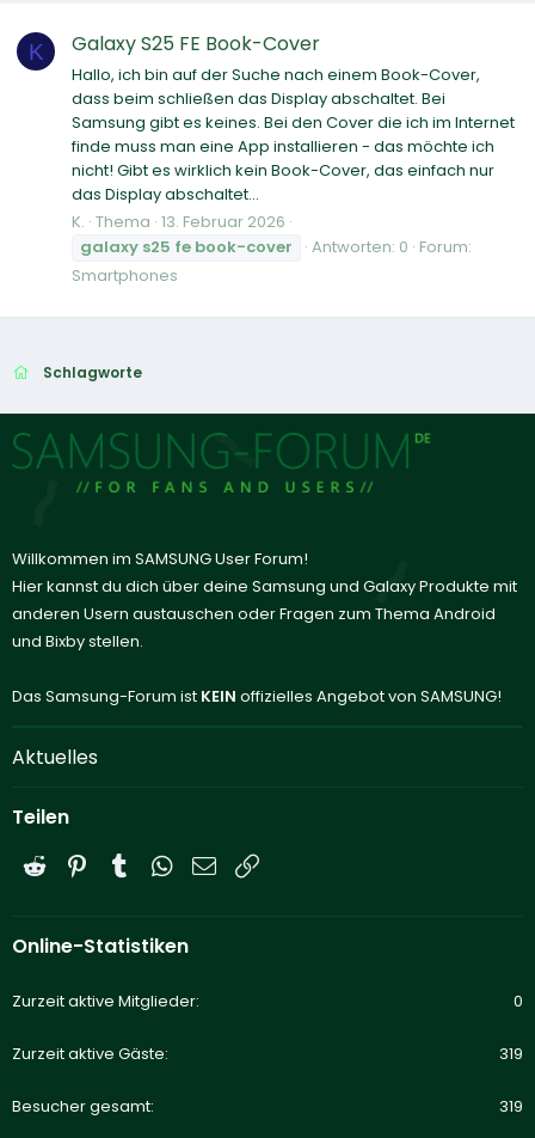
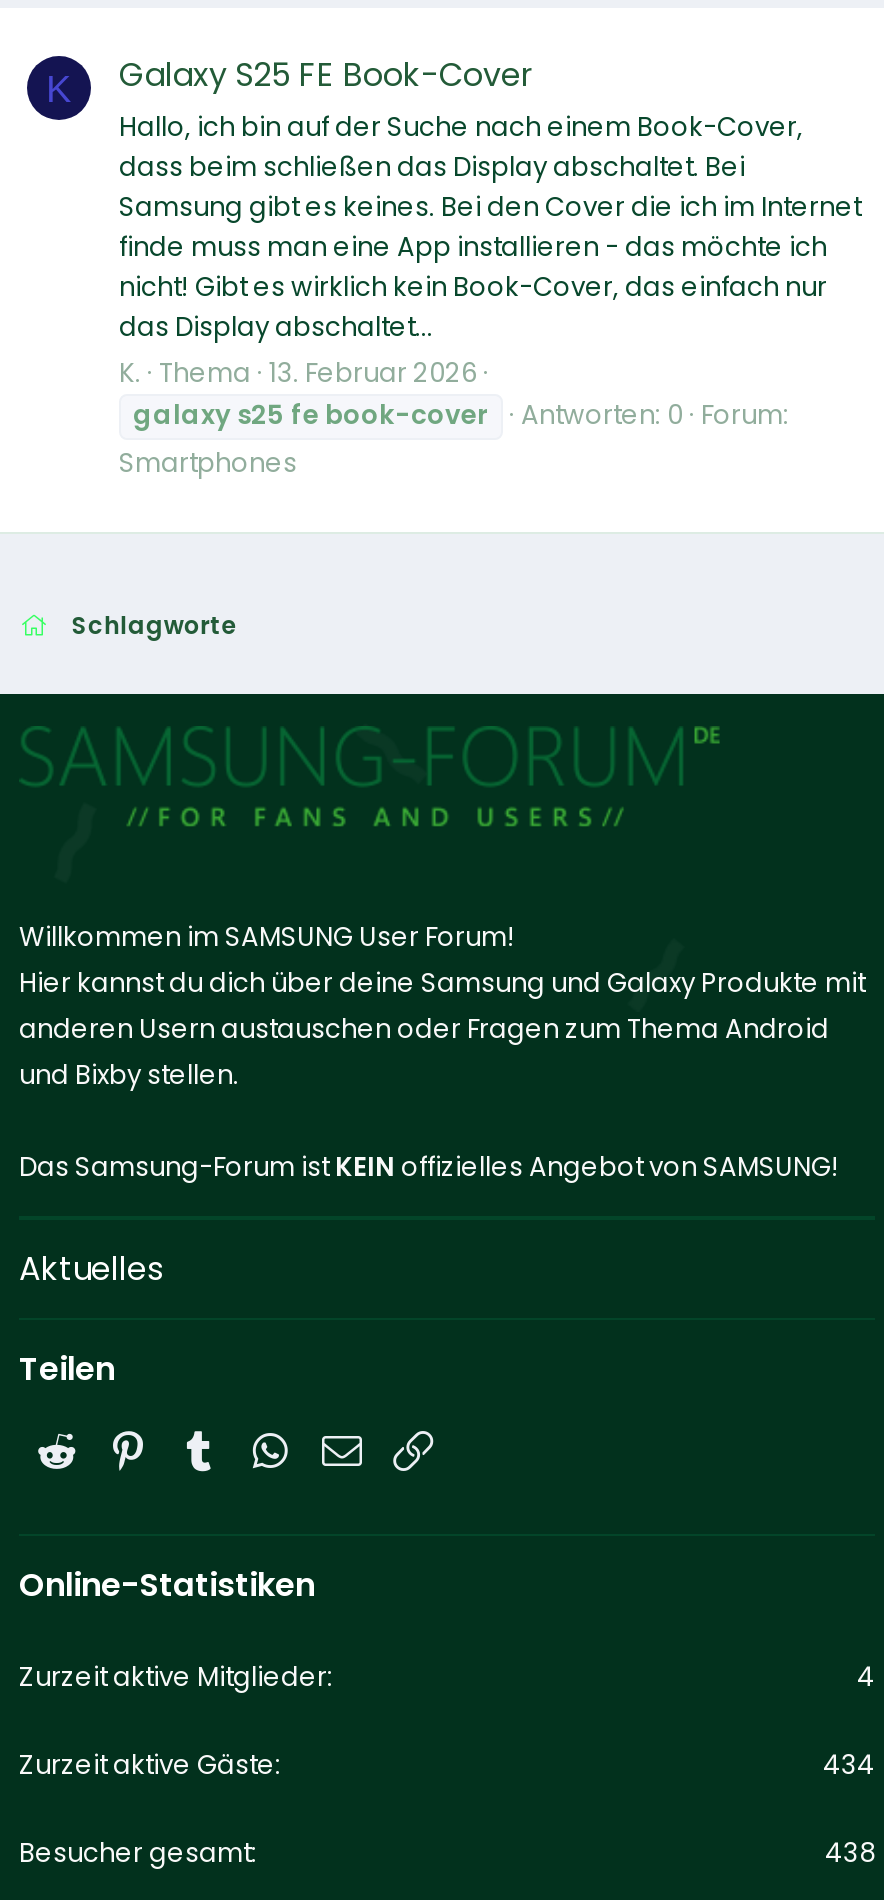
[514,990,523,1013] 0 -> [857,1658,875,1696] 4
[499,1043,523,1065] 319 -> [823,1746,875,1784] 434
[499,1095,523,1118] 319 -> [825,1834,875,1872] 438

